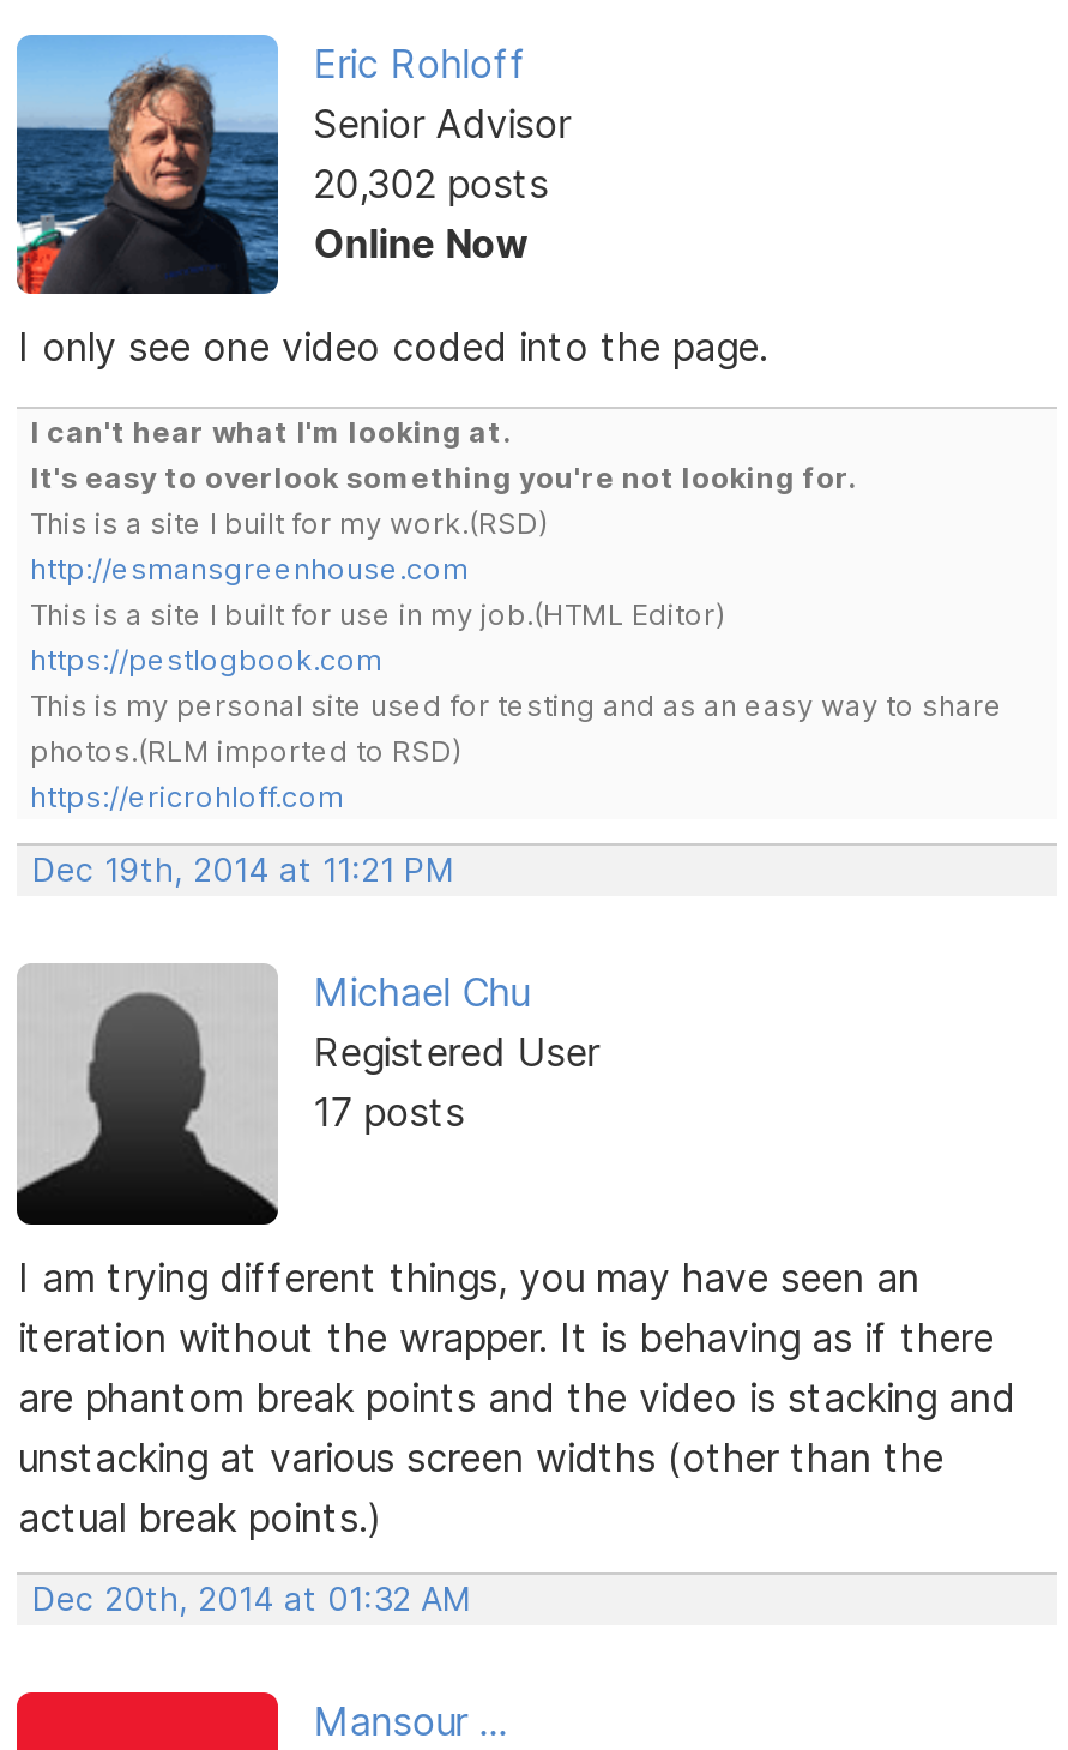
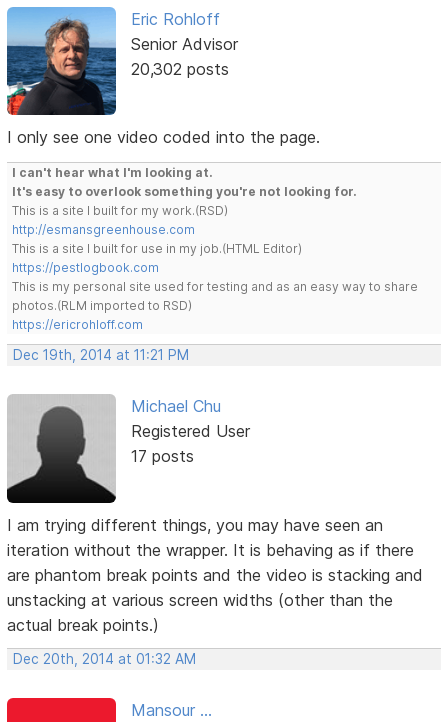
[313,219,529,267] Online Now -> none

